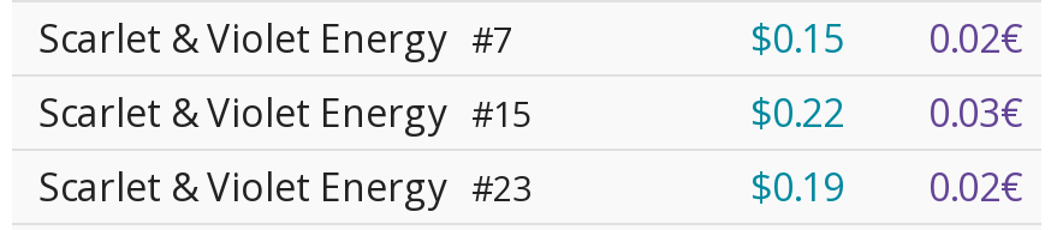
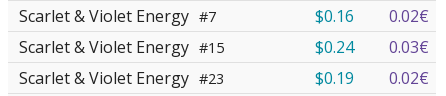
[750,13,1025,66] $0.15 0.02€ -> [315,5,429,27] $0.16 0.02€
[750,87,1025,140] $0.22 0.03€ -> [315,36,429,58] $0.24 0.03€

